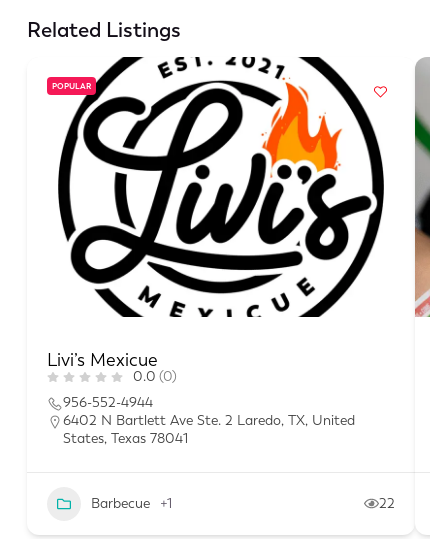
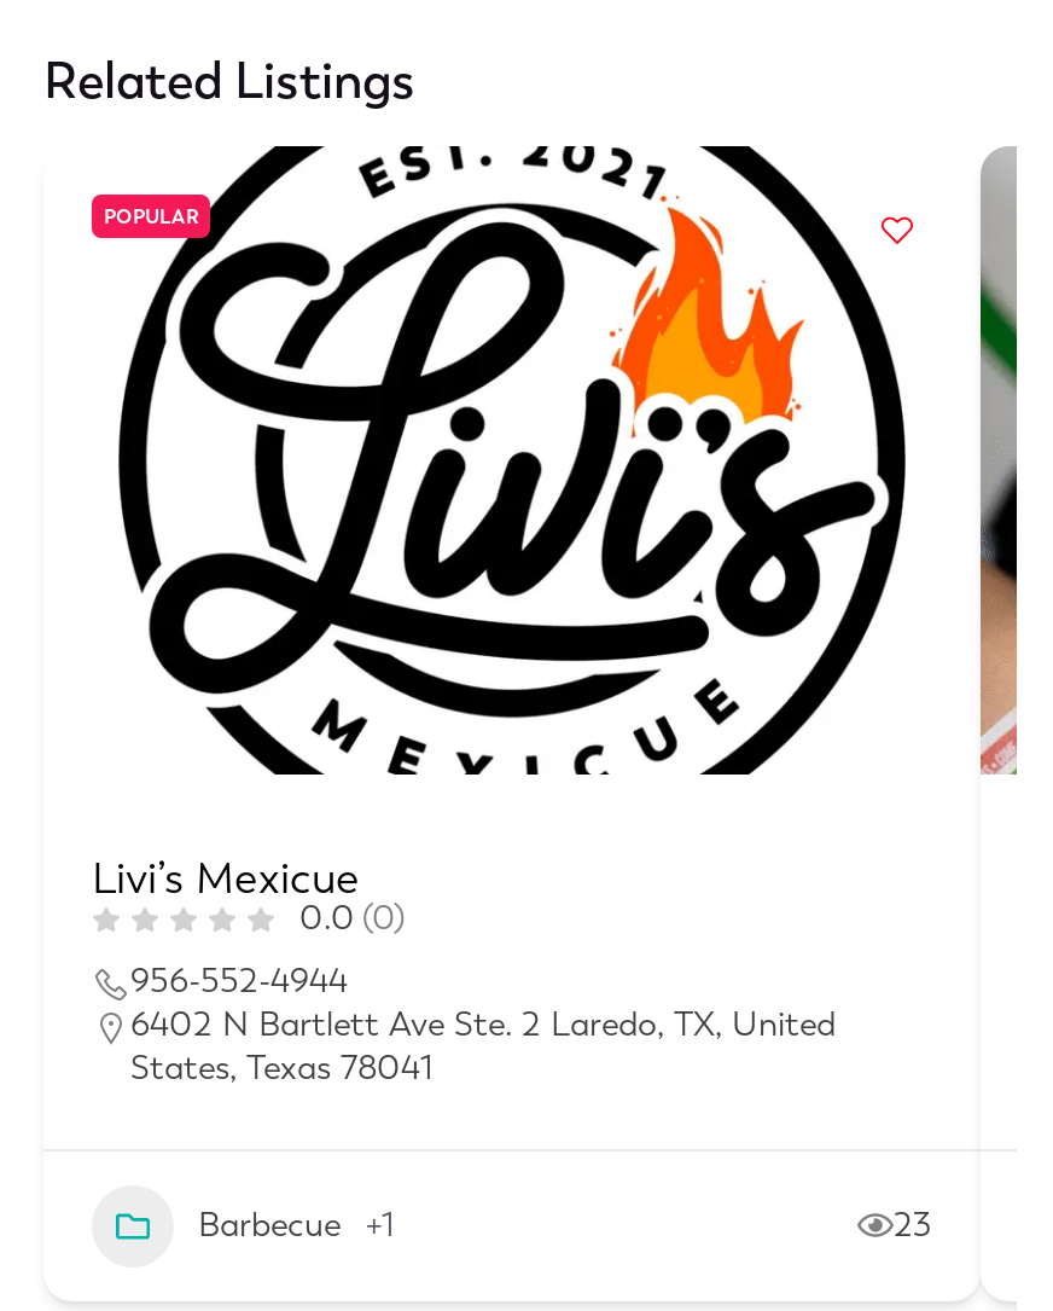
[379,495,395,512] 22 -> [894,1205,932,1246] 23

